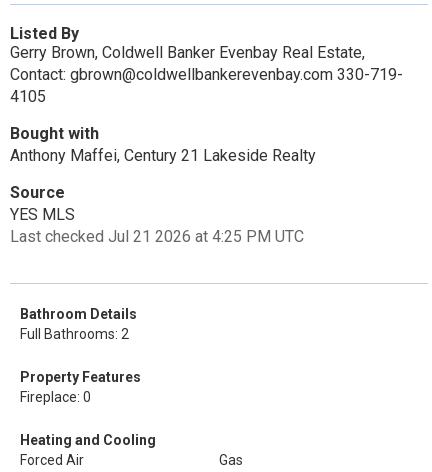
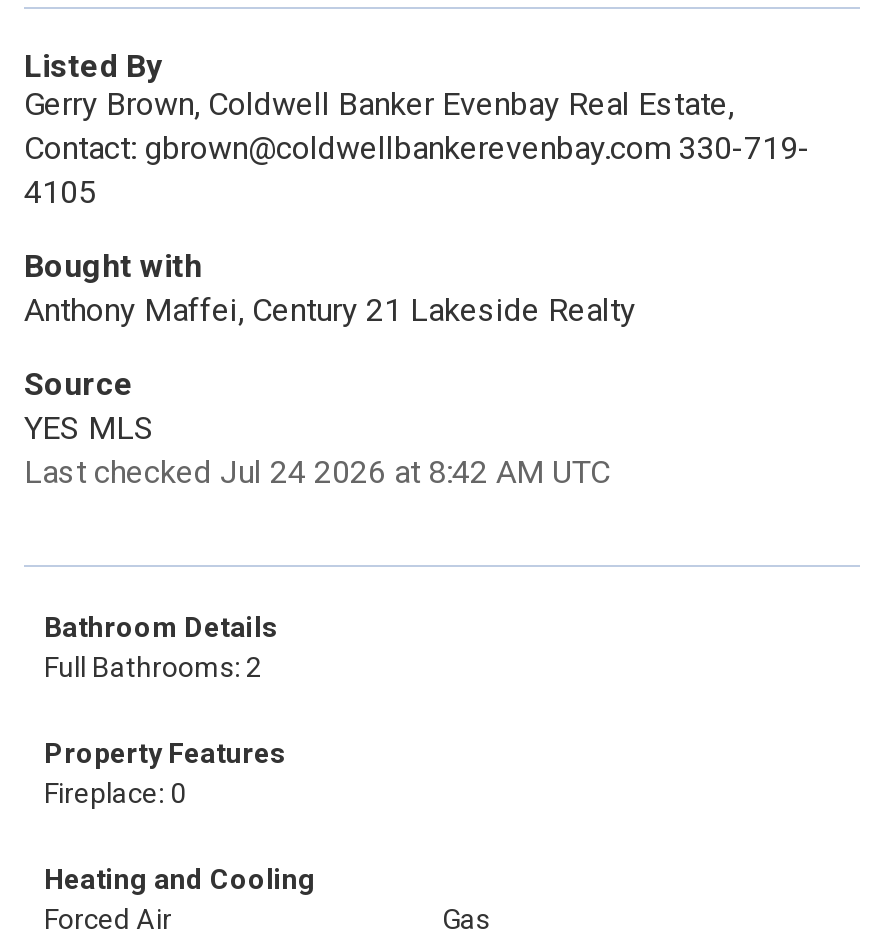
[10,227,304,246] Last checked Jul 21 2026 at 4:25 PM UTC -> [24,453,610,491] Last checked Jul 24 2026 at 8:42 AM UTC

